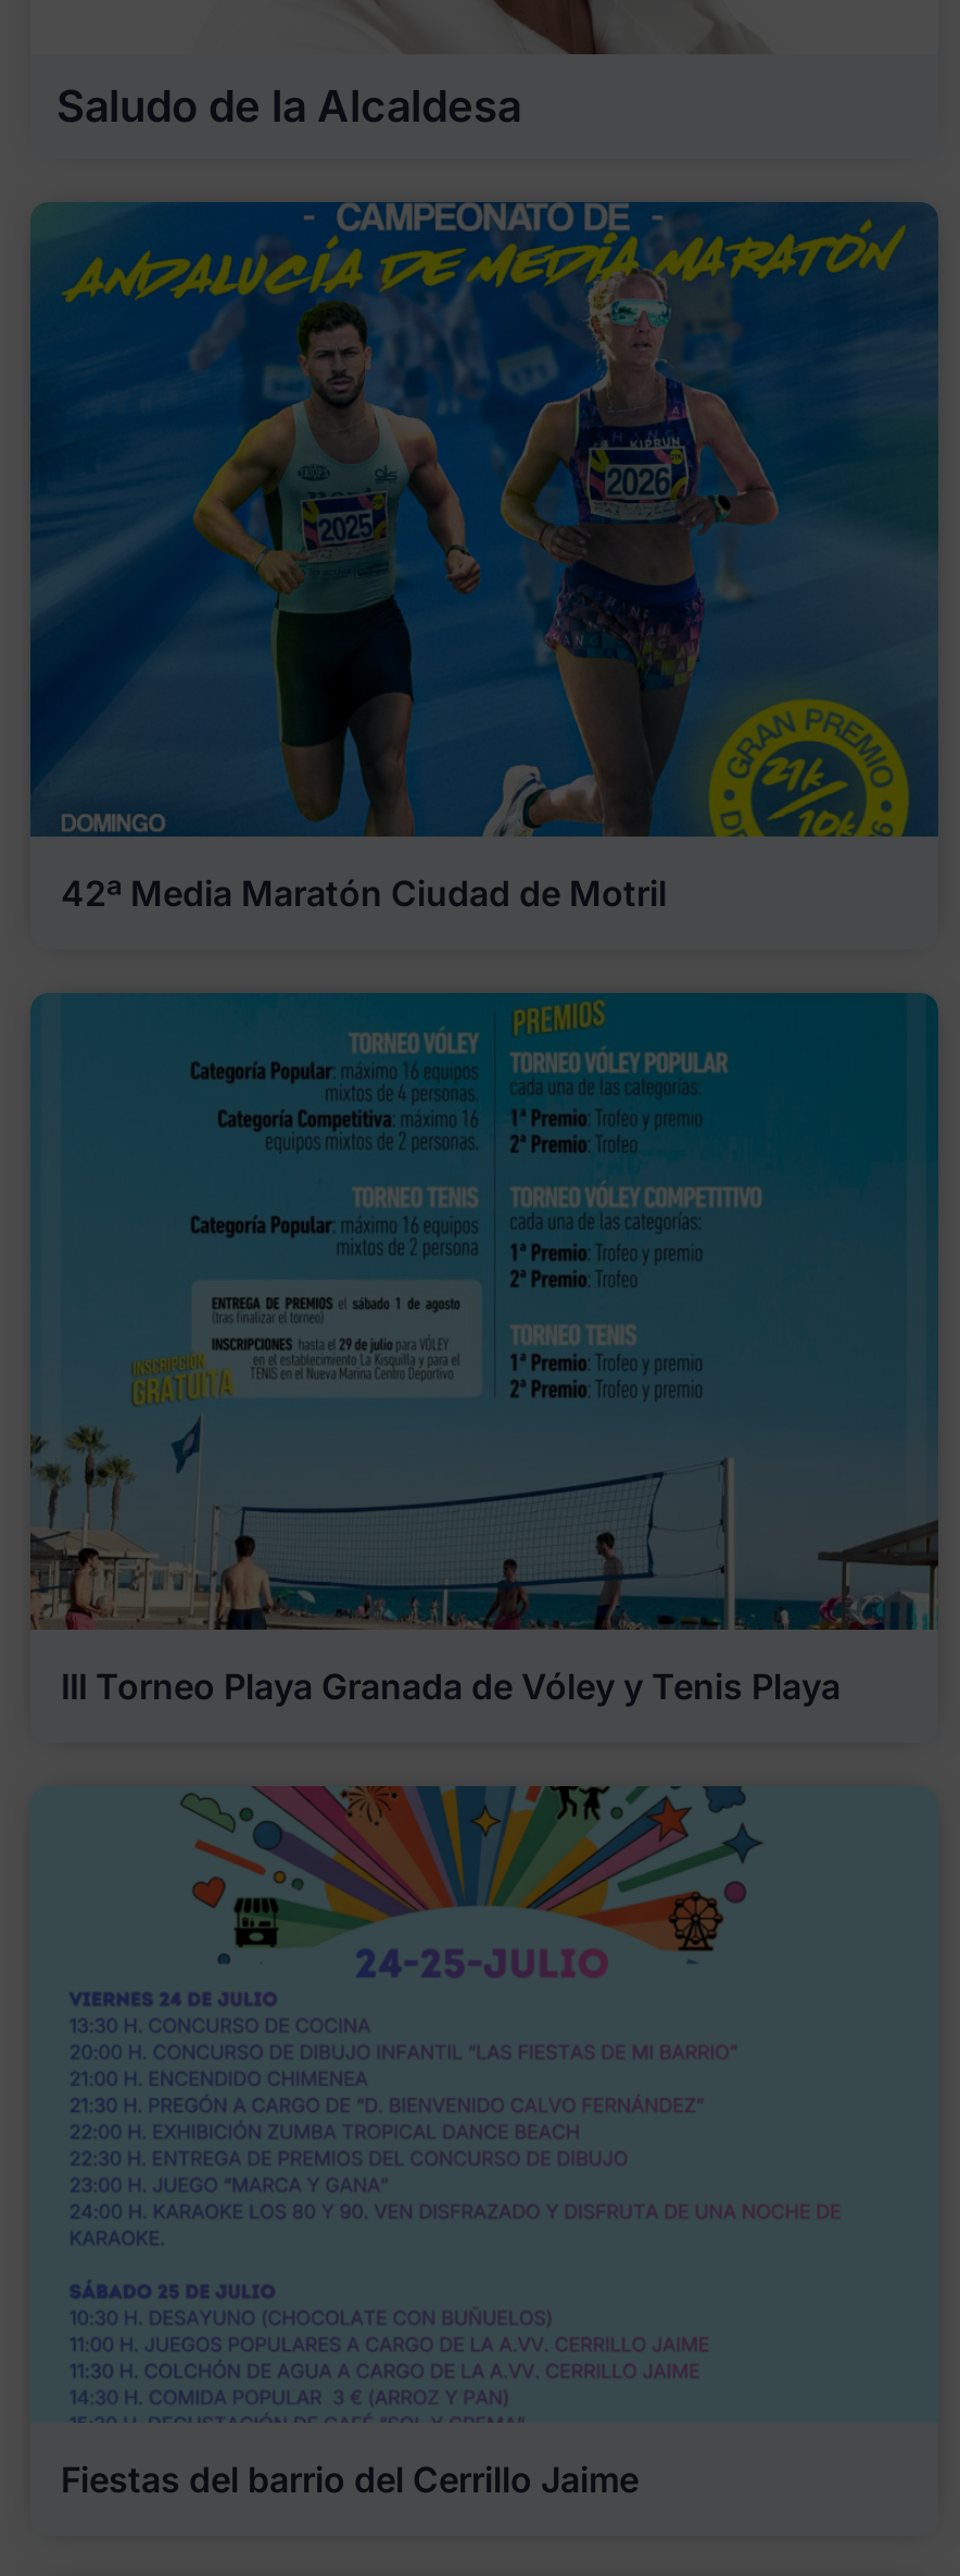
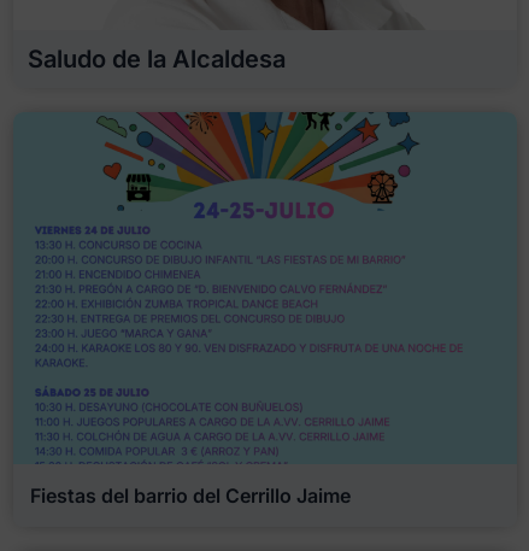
[28,200,940,915] [image] | 42ª Media Maratón Ciudad de Motril -> none
[28,991,940,1708] [image] | III Torneo Playa Granada de Vóley y Tenis Playa -> none

